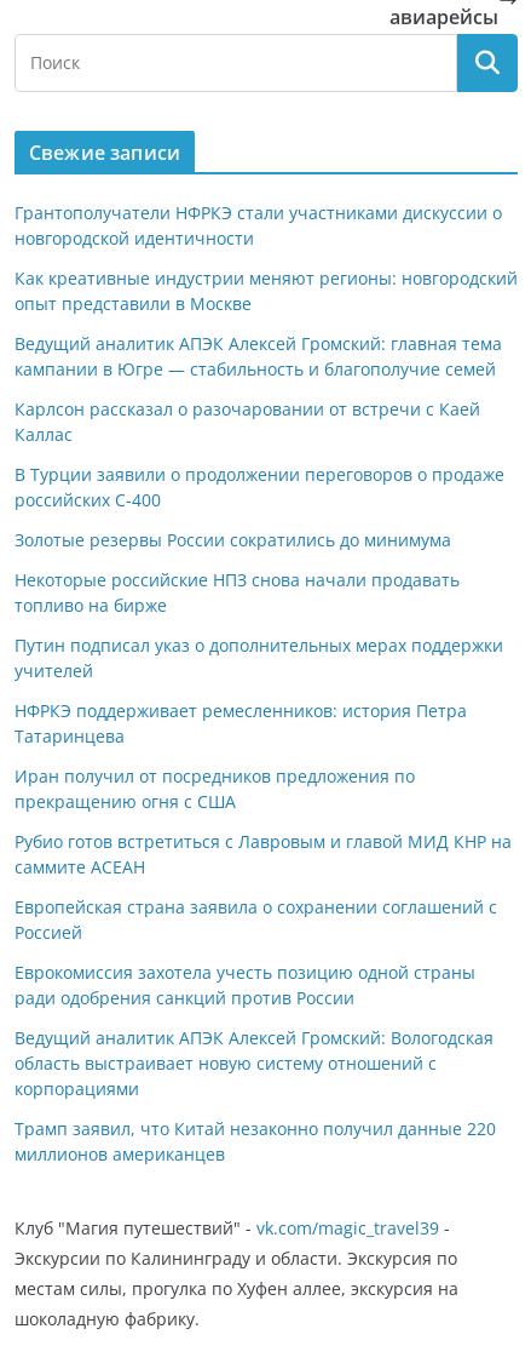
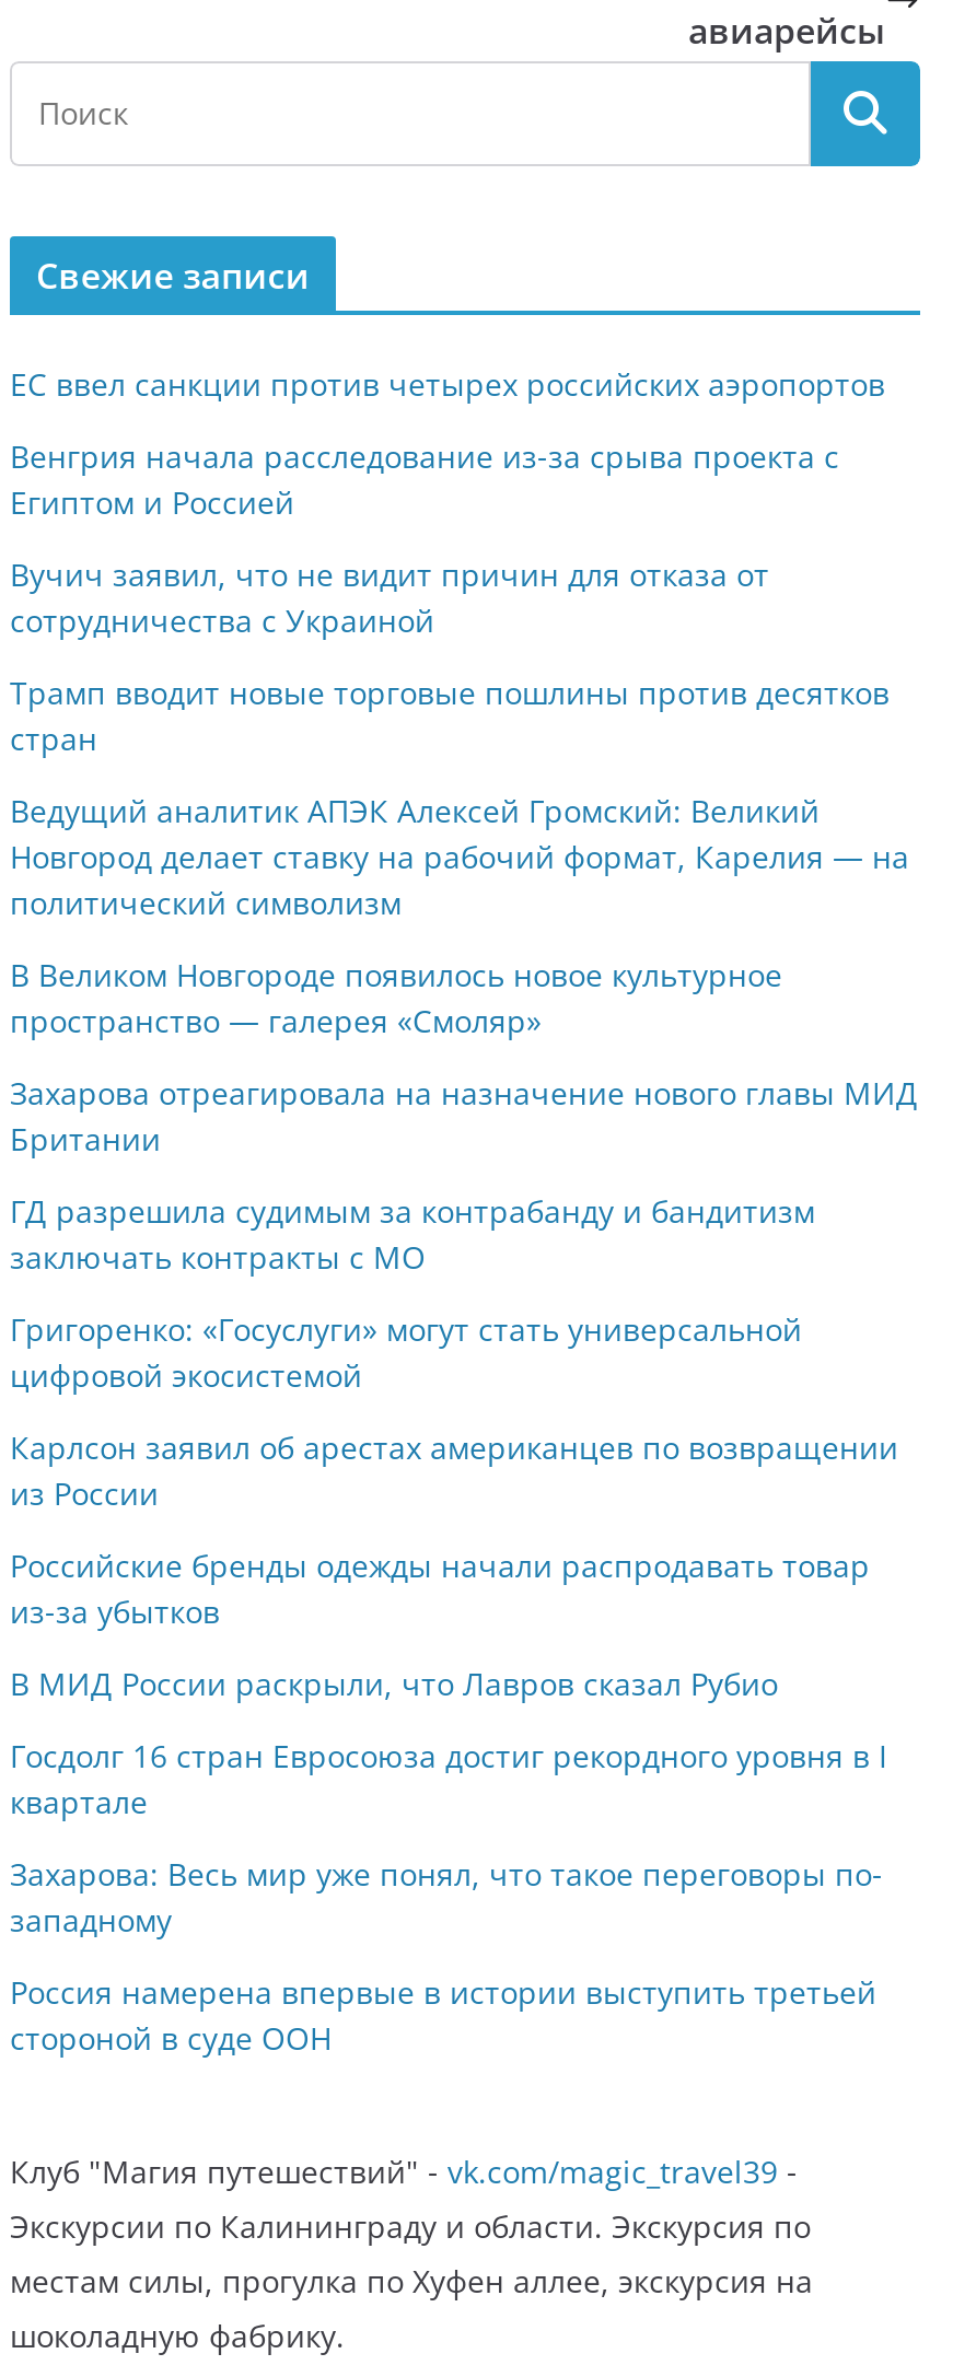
[15,201,502,250] Грантополучатели НФРКЭ стали участниками дискуссии о | новгородской идентичности -> [10,363,885,405] ЕС ввел санкции против четырех российских аэропортов
[15,267,518,315] Как креативные индустрии меняют регионы: новгородский | опыт представили в Москве -> [10,435,839,523] Венгрия начала расследование из-за срыва проекта с | Египтом и Россией
[15,332,502,380] Ведущий аналитик АПЭК Алексей Громский: главная тема | кампании в Югре — стабильность и благополучие семей -> [10,554,769,641] Вучич заявил, что не видит причин для отказа от | сотрудничества с Украиной
[15,397,480,446] Карлсон рассказал о разочаровании от встречи с Каей | Каллас -> [10,672,890,759] Трамп вводит новые торговые пошлины против десятков | стран
[15,463,504,511] В Турции заявили о продолжении переговоров о продаже | российских С-400 -> [10,790,909,923] Ведущий аналитик АПЭК Алексей Громский: Великий | Новгород делает ставку на рабочий формат, Карелия — на | политический символизм
[15,528,451,551] Золотые резервы России сократились до минимума -> [10,954,782,1041] В Великом Новгороде появилось новое культурное | пространство — галерея «Смоляр»
[15,568,460,617] Некоторые российские НПЗ снова начали продавать | топливо на бирже -> [10,1072,918,1160] Захарова отреагировала на назначение нового главы МИД | Британии
[15,634,503,682] Путин подписал указ о дополнительных мерах поддержки | учителей -> [10,1190,815,1278] ГД разрешила судимым за контрабанду и бандитизм | заключать контракты с МО
[15,699,467,748] НФРКЭ поддерживает ремесленников: история Петра | Татаринцева -> [10,1308,802,1396] Григоренко: «Госуслуги» могут стать универсальной | цифровой экосистемой
[15,764,415,813] Иран получил от посредников предложения по | прекращению огня с США -> [10,1426,898,1514] Карлсон заявил об арестах американцев по возвращении | из России
[15,830,512,878] Рубио готов встретиться с Лавровым и главой МИД КНР на | саммите АСЕАН -> [10,1545,870,1632] Российские бренды одежды начали распродавать товар | из-за убытков
[15,895,497,944] Европейская страна заявила о сохранении соглашений с | Россией -> [10,1663,778,1704] В МИД России раскрыли, что Лавров сказал Рубио
[15,961,475,1009] Еврокомиссия захотела учесть позицию одной страны | ради одобрения санкций против России -> [10,1735,887,1822] Госдолг 16 стран Евросоюза достиг рекордного уровня в I | квартале
[15,1026,494,1100] Ведущий аналитик АПЭК Алексей Громский: Вологодская | область выстраивает новую систему отношений с | корпорациями -> [10,1853,883,1941] Захарова: Весь мир уже понял, что такое переговоры по- | западному
[15,1117,496,1165] Трамп заявил, что Китай незаконно получил данные 220 | миллионов американцев -> [10,1971,876,2059] Россия намерена впервые в истории выступить третьей | стороной в суде ООН

